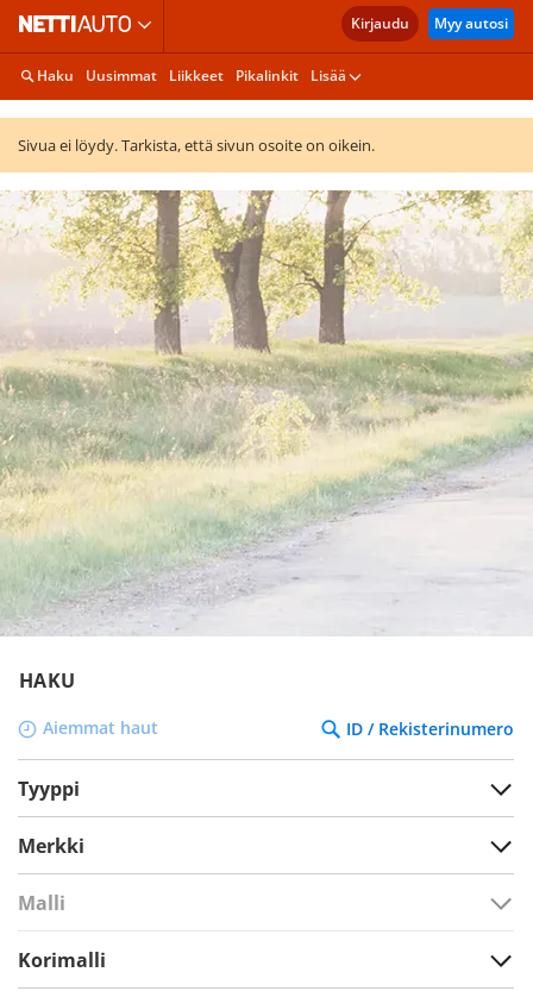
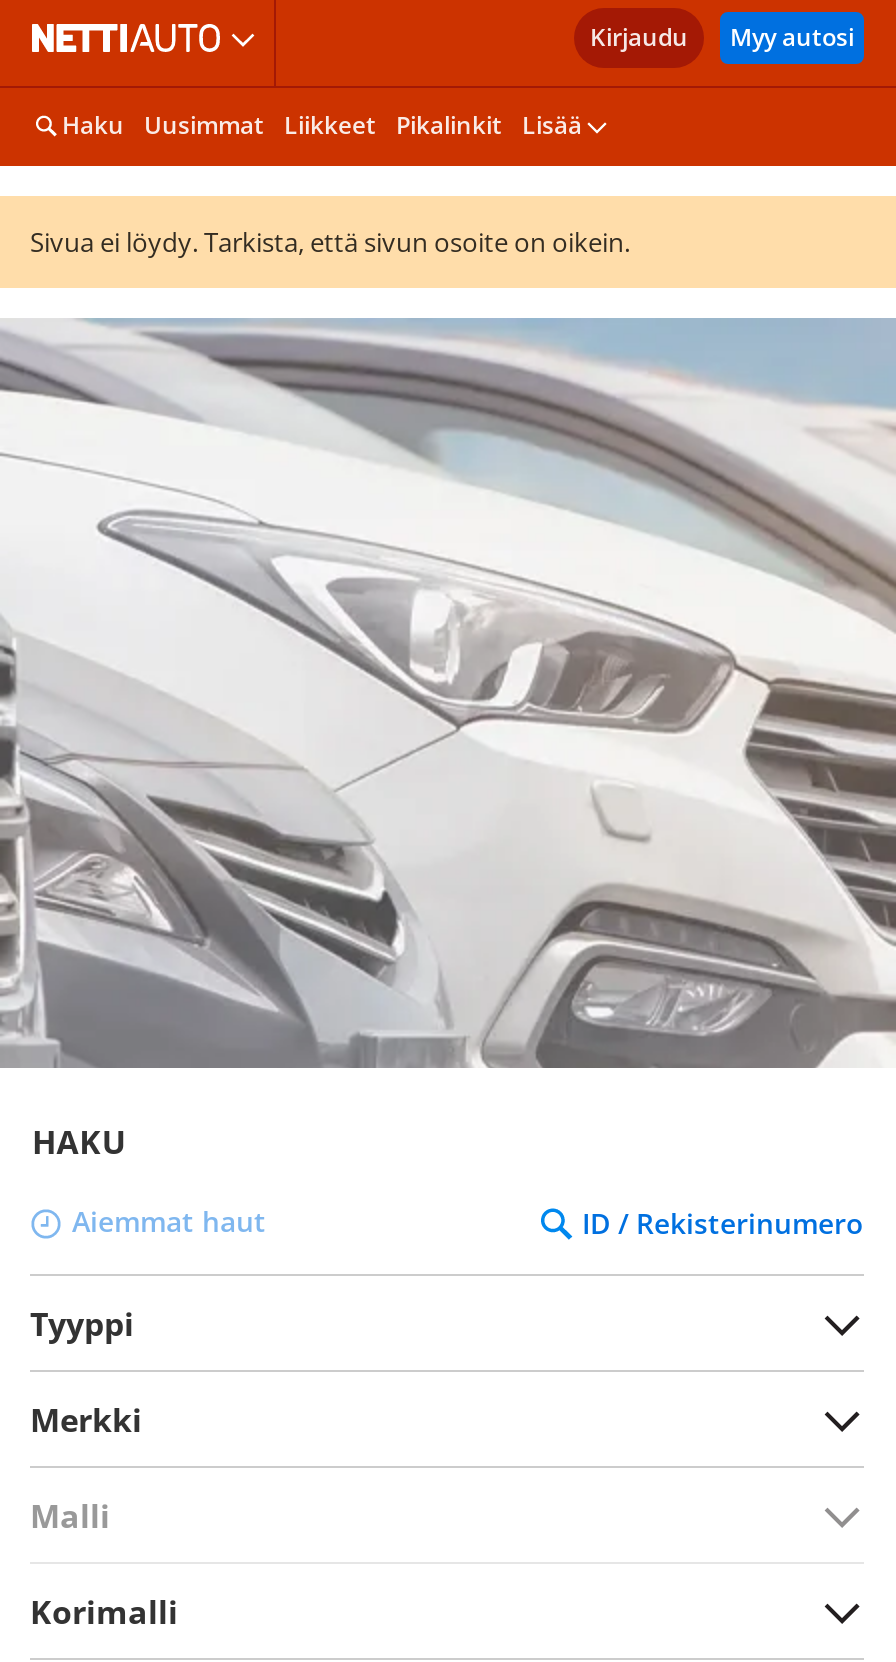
[4,190,529,636] [image] -> [6,318,890,1070] [image]

